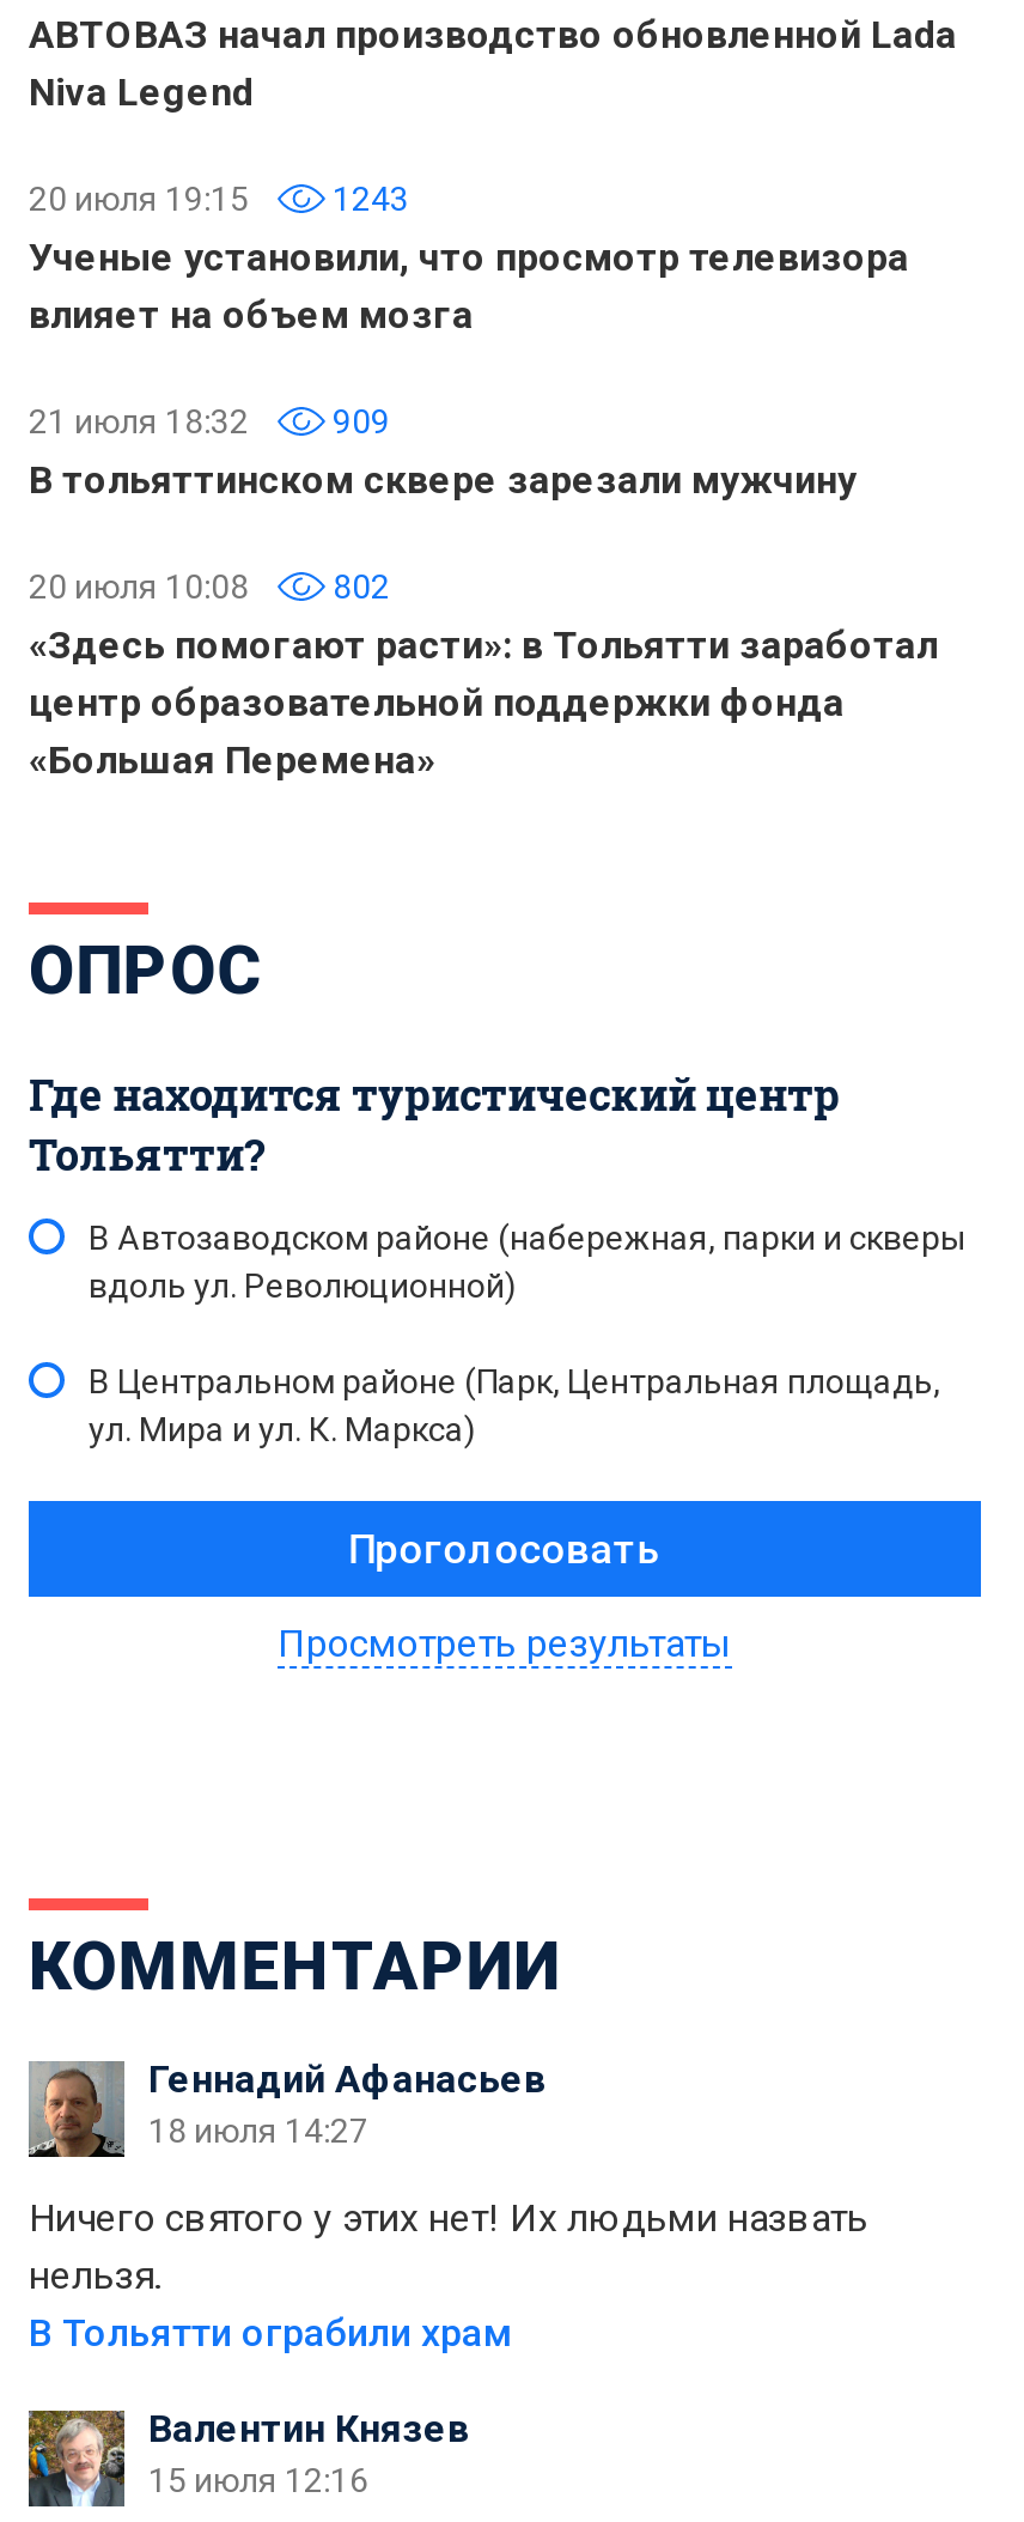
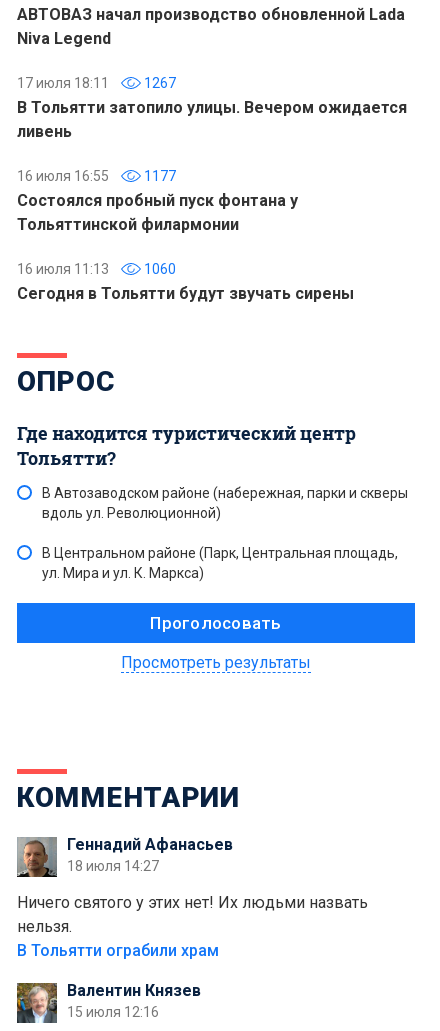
[29,179,909,337] 20 июля 19:15 | 1243 | Ученые установили, что просмотр телевизора | влияет на объем мозга -> [17,75,407,141] 17 июля 18:11 | 1267 | В Тольятти затопило улицы. Вечером ожидается | ливень
[29,401,857,502] 21 июля 18:32 | 909 | В тольяттинском сквере зарезали мужчину -> [17,168,298,234] 16 июля 16:55 | 1177 | Состоялся пробный пуск фонтана у | Тольяттинской филармонии
[29,566,938,782] 20 июля 10:08 | 802 | «Здесь помогают расти»: в Тольятти заработал | центр образовательной поддержки фонда | «Большая Перемена» -> [17,261,354,303] 16 июля 11:13 | 1060 | Сегодня в Тольятти будут звучать сирены

